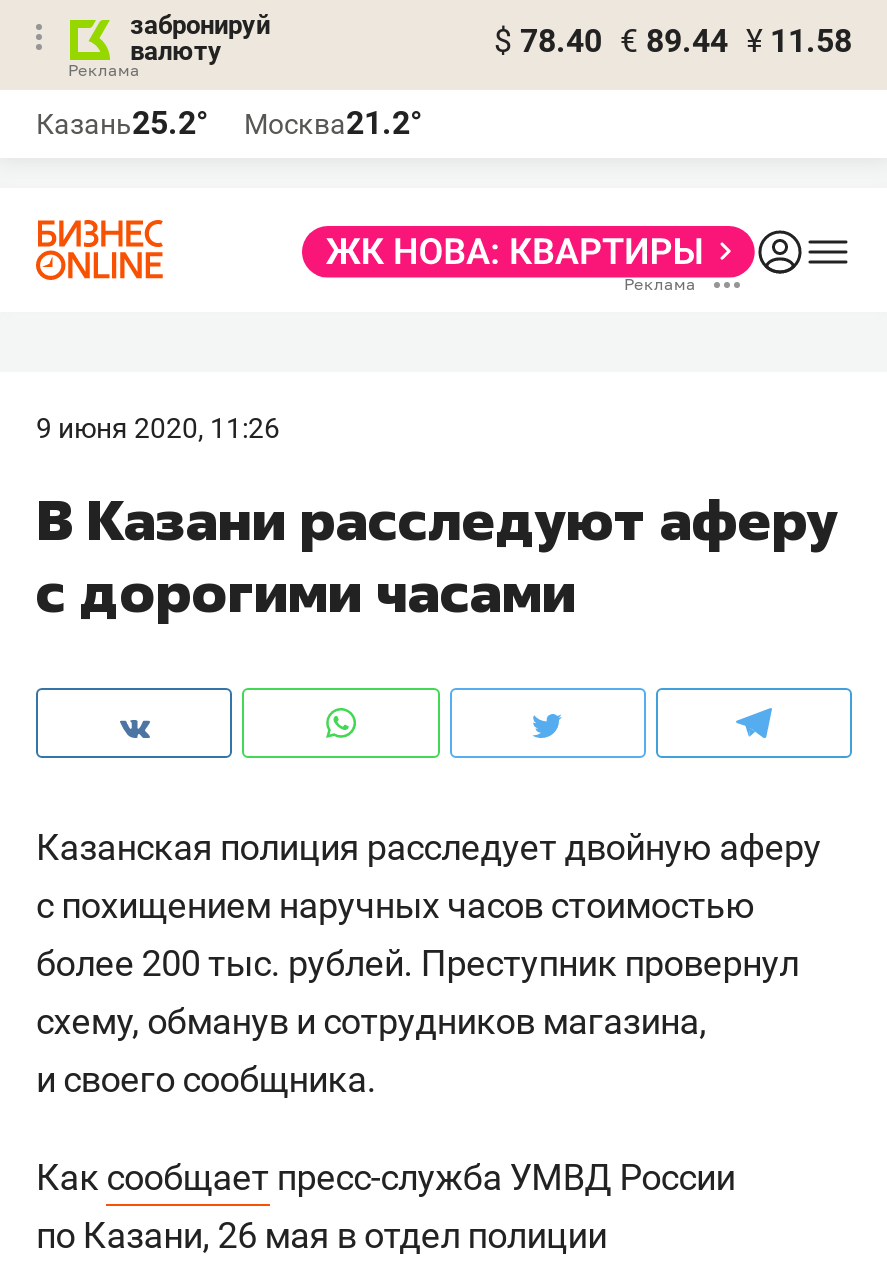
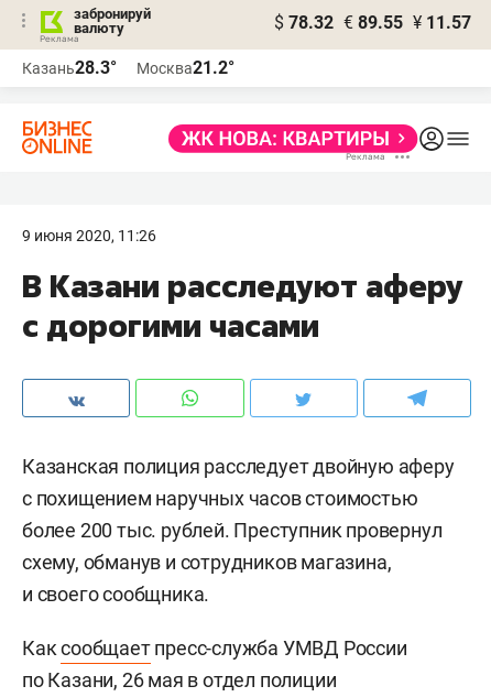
[494,22,852,60] $ 78.40 € 89.44 ¥ 11.58 -> [274,12,471,33] $ 78.32 € 89.55 ¥ 11.57
[36,104,422,142] Казань25.2° Москва21.2° -> [22,57,234,78] Казань28.3° Москва21.2°

